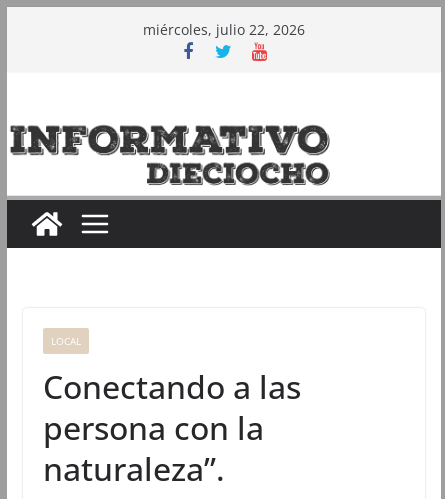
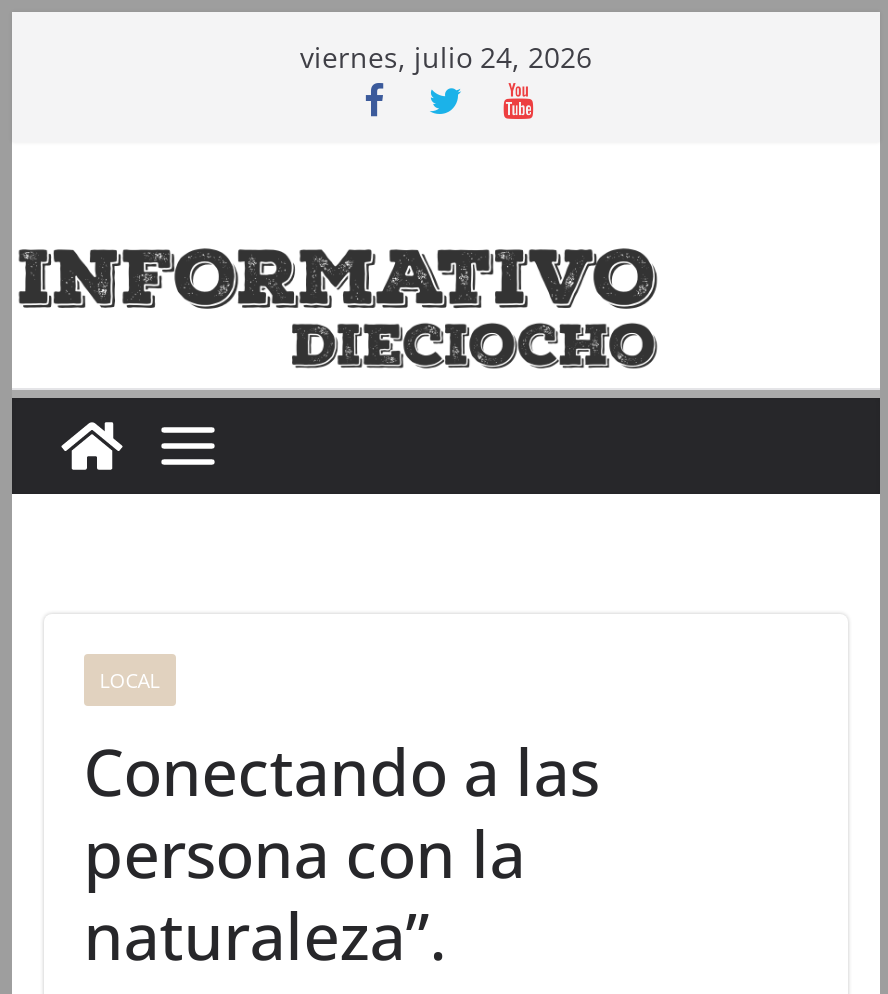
[143,20,305,39] miércoles, julio 22, 2026 -> [300,38,592,76] viernes, julio 24, 2026

